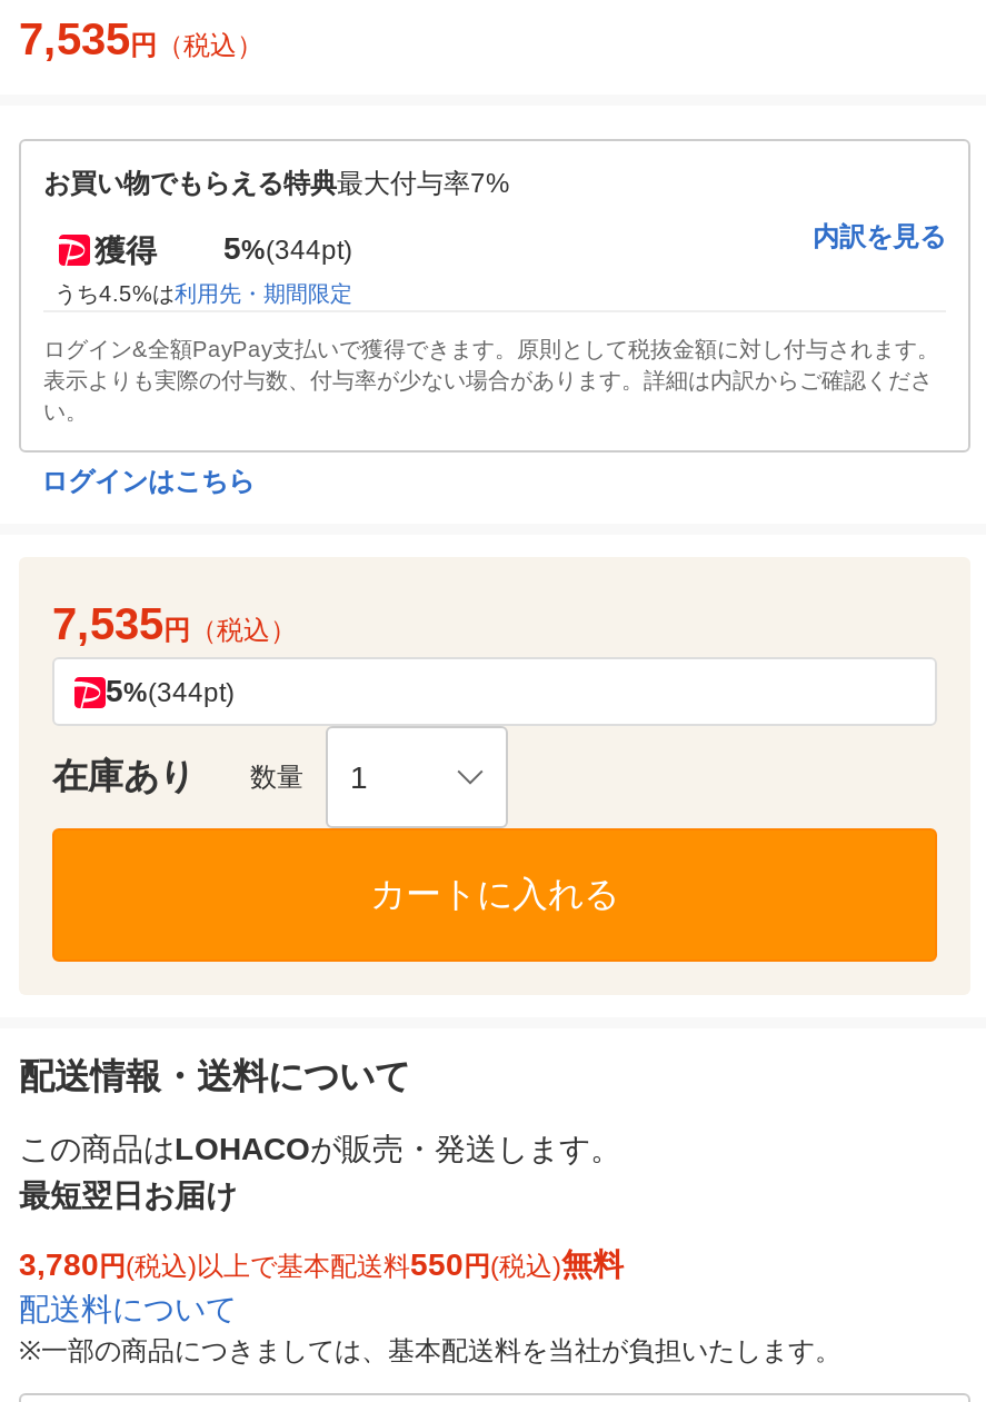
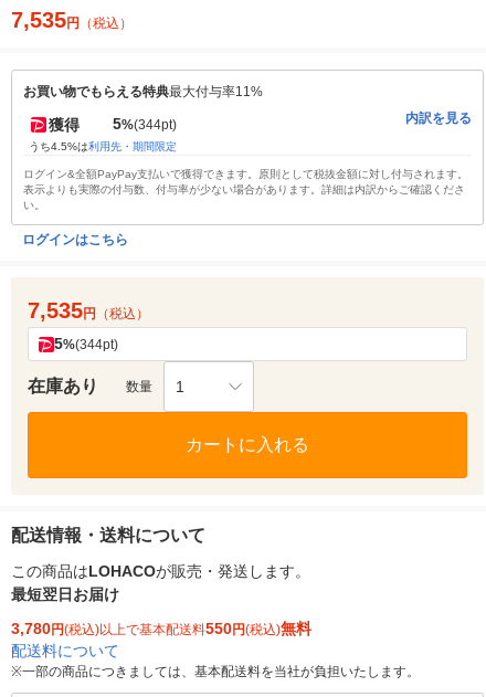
[43,169,510,200] お買い物でもらえる特典最大付与率7% -> [23,84,263,100] お買い物でもらえる特典最大付与率11%

